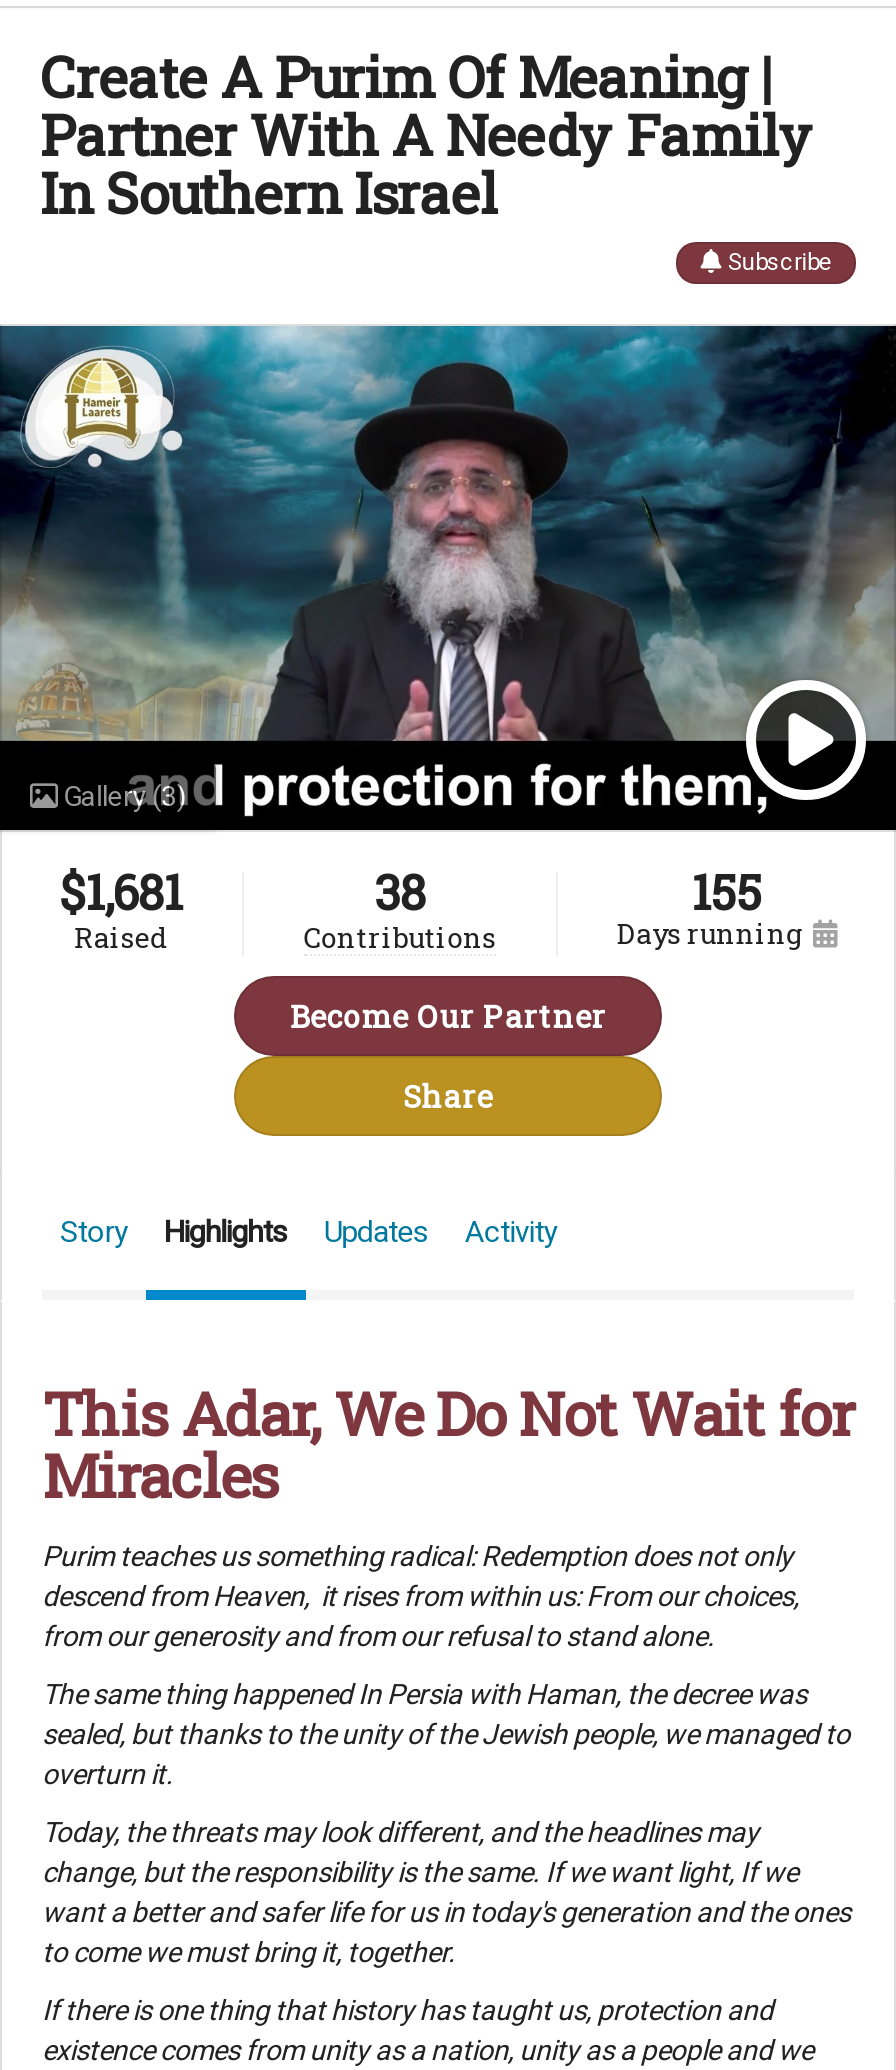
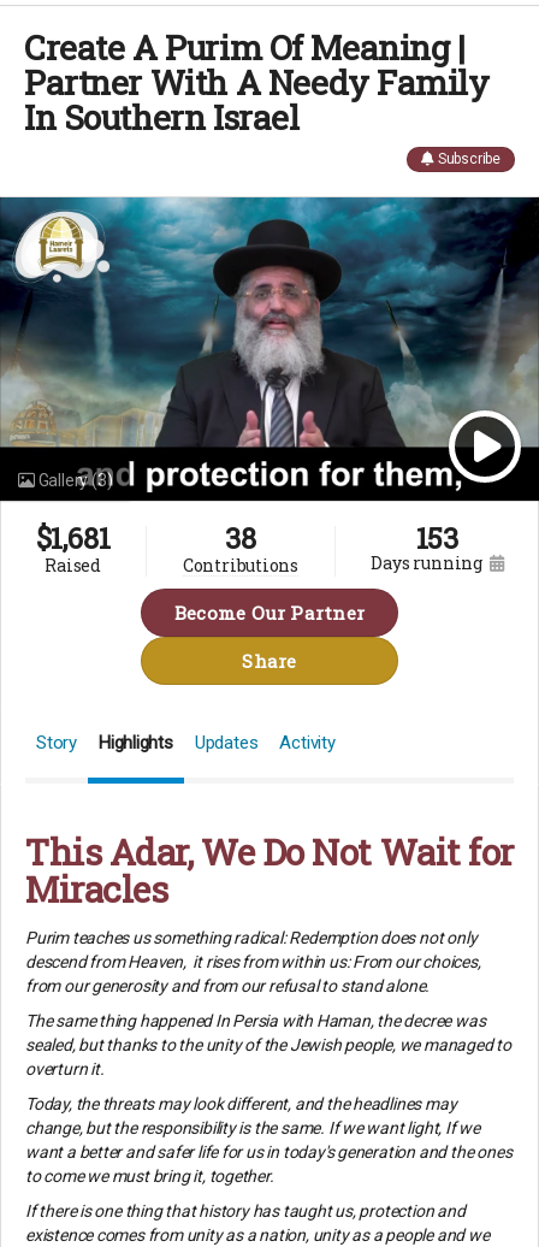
[711,860,762,924] 155 -> [428,519,458,557] 153

